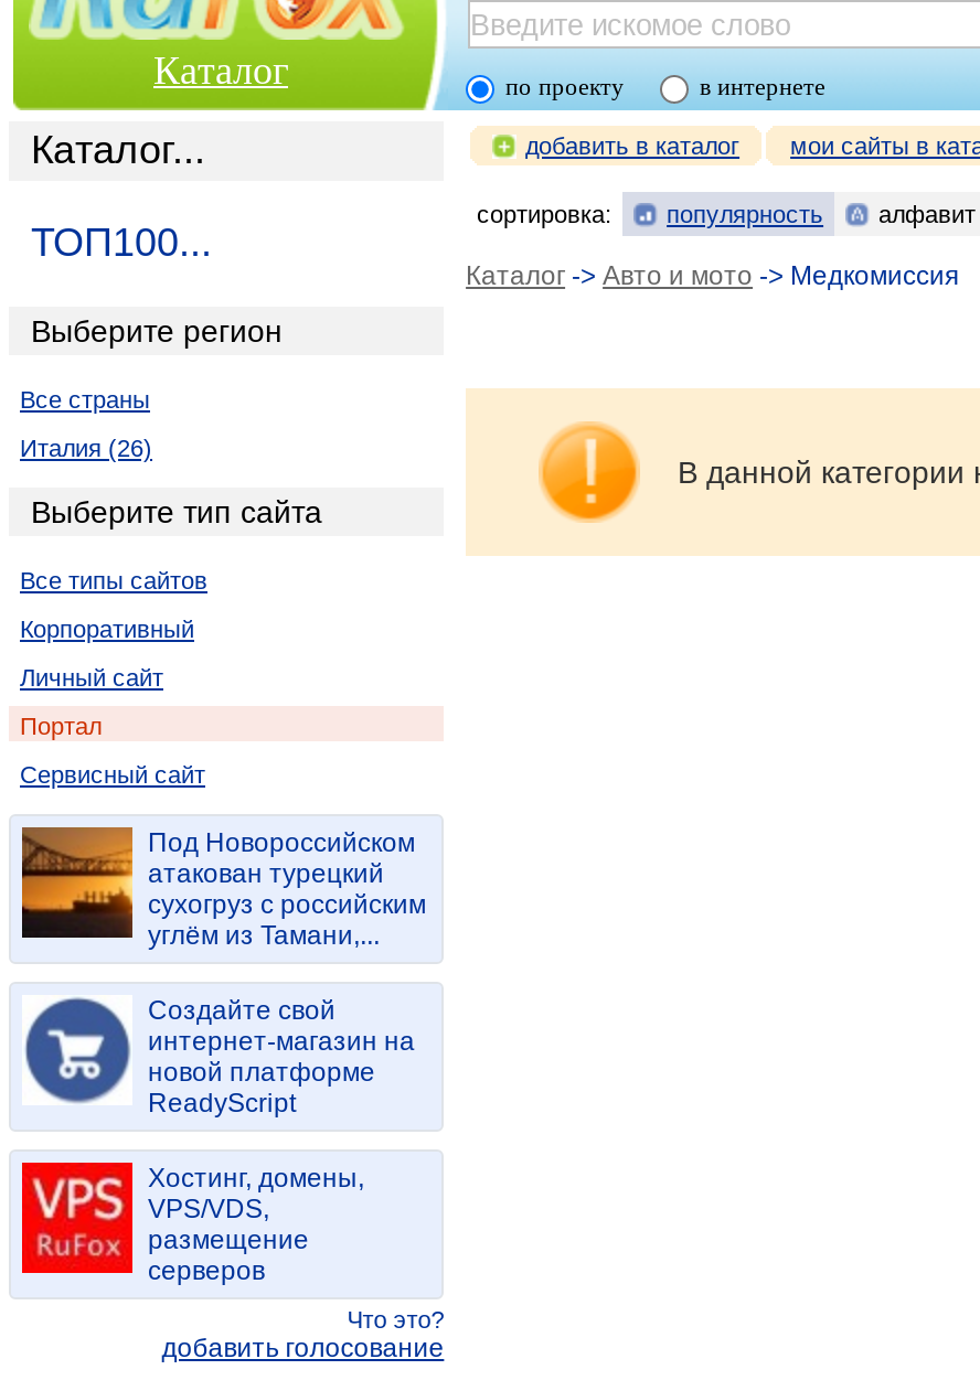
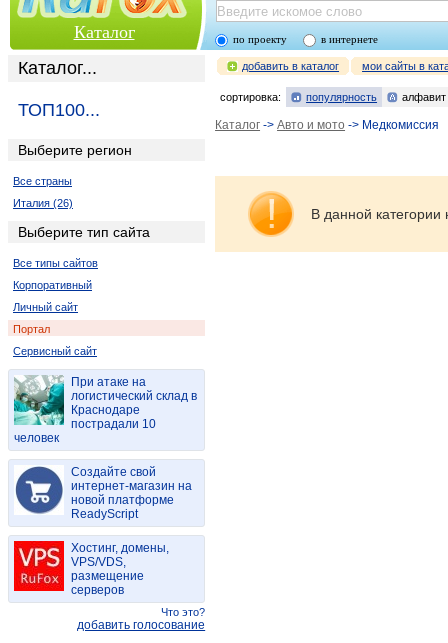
[20,825,426,951] [image] | Под Новороссийском | атакован турецкий | сухогруз с российским | углём из Тамани,... -> [13,375,197,445] [image] | При атаке на | логистический склад в | Краснодаре | пострадали 10 | человек

